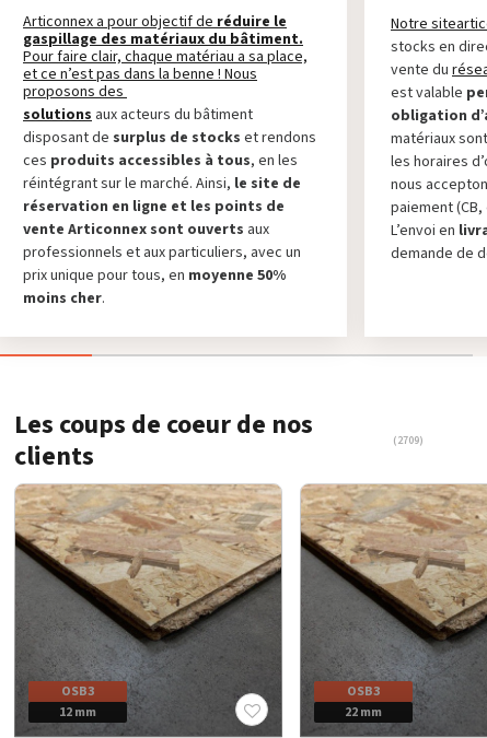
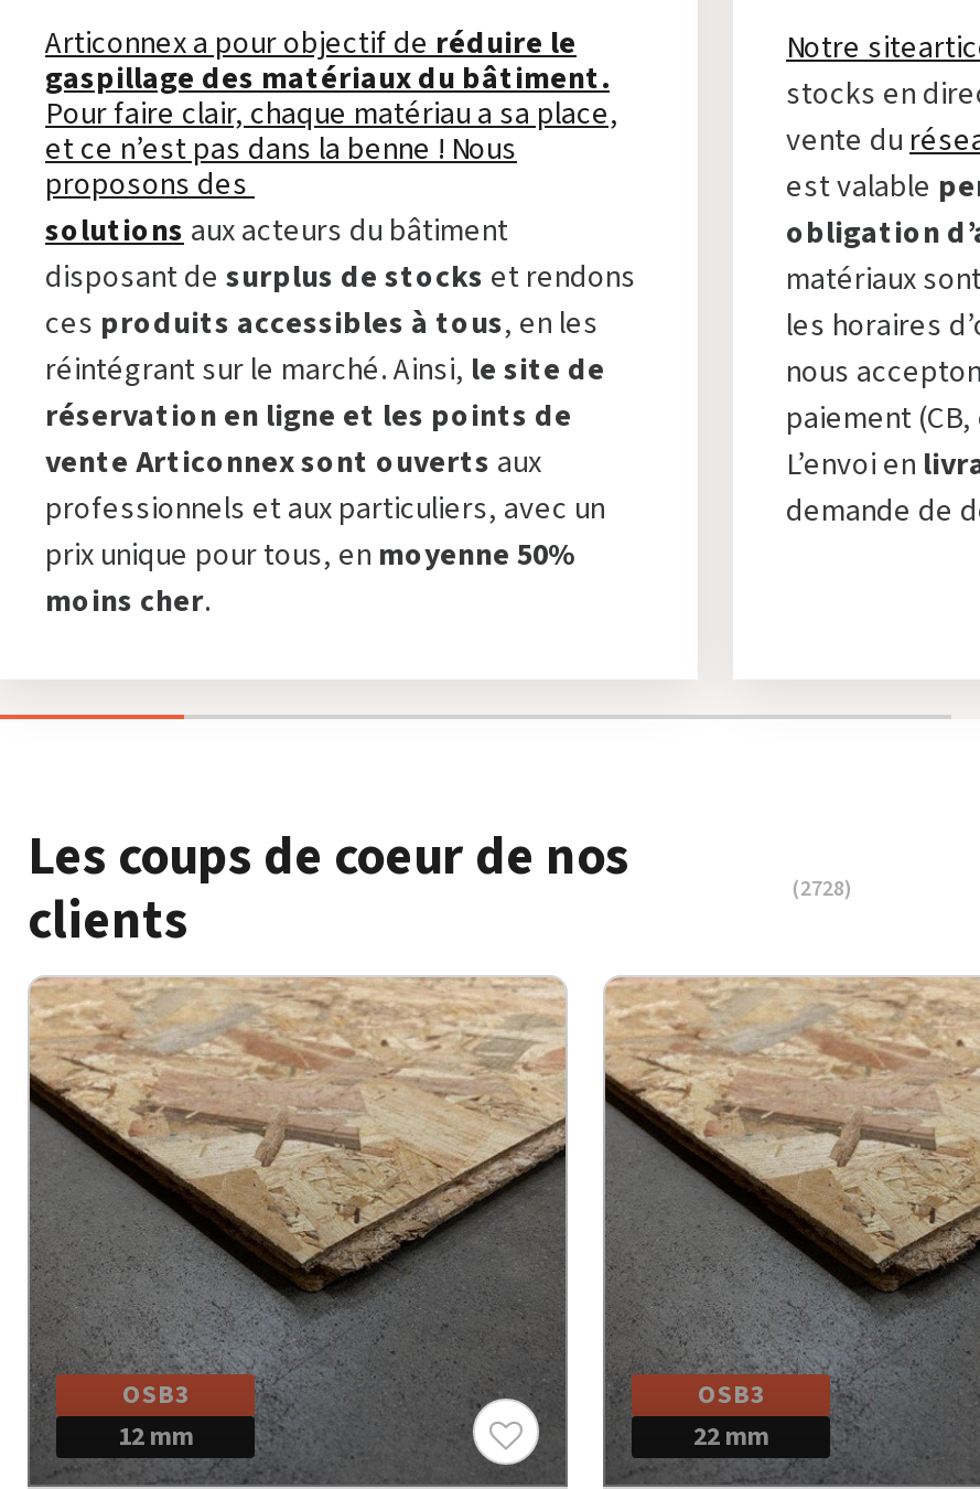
[393,433,424,448] (2709) -> [791,873,853,904] (2728)

